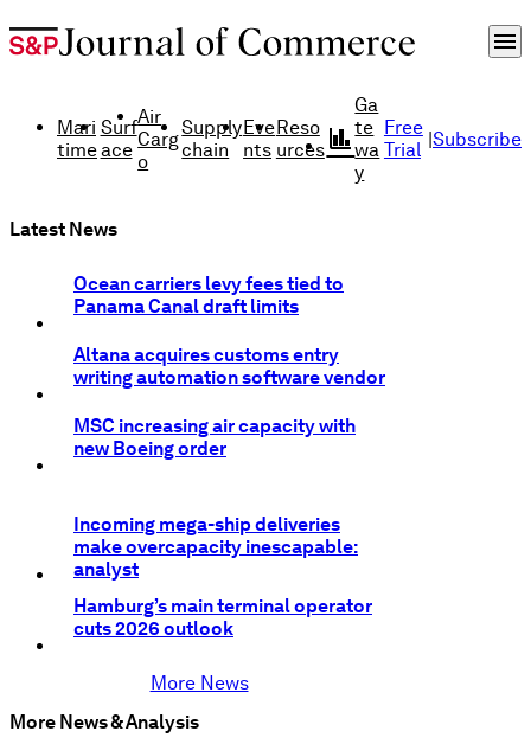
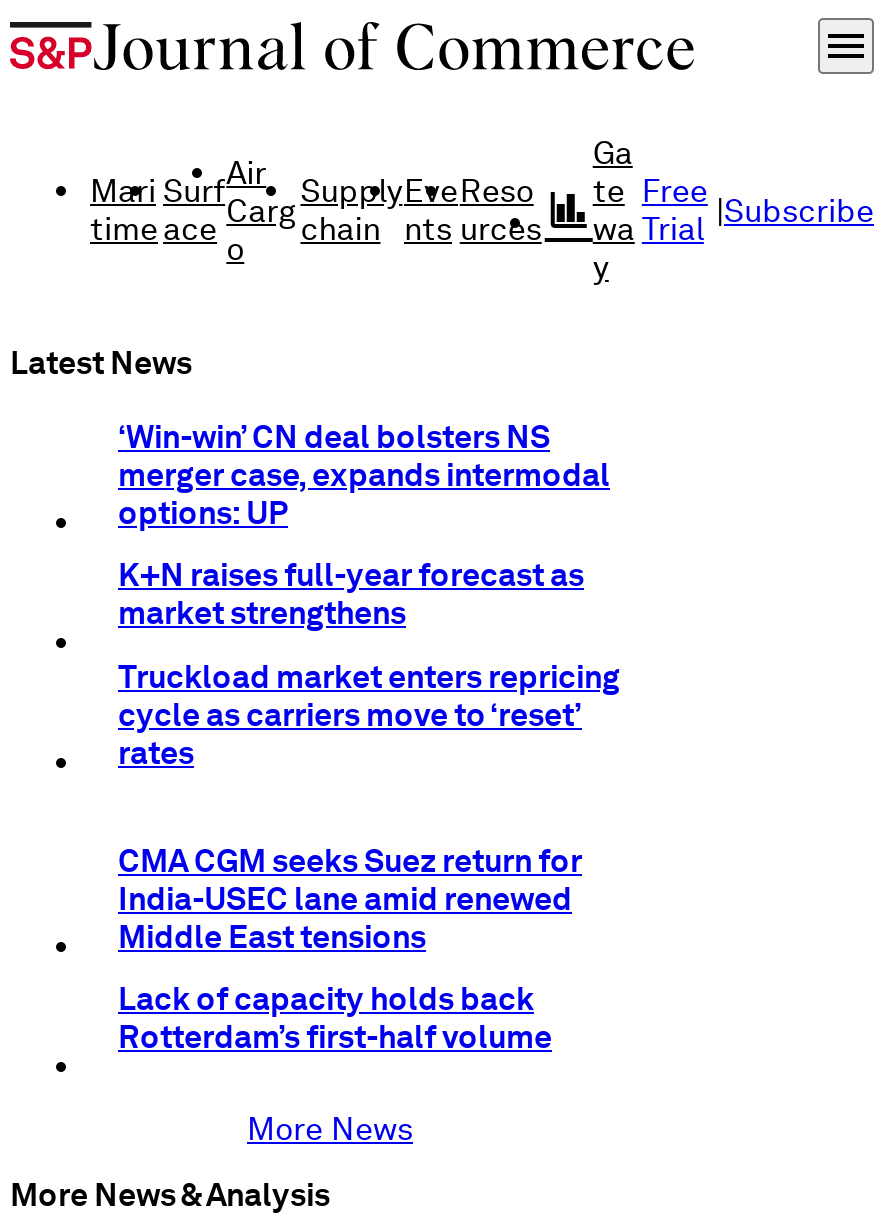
[73,273,344,318] Ocean carriers levy fees tied to | Panama Canal draft limits -> [118,418,610,532] ‘Win-win’ CN deal bolsters NS | merger case, expands intermodal | options: UP
[73,344,385,389] Altana acquires customs entry | writing automation software vendor -> [118,557,584,633] K+N raises full-year forecast as | market strengthens
[73,415,356,460] MSC increasing air capacity with | new Boeing order -> [118,658,620,772] Truckload market enters repricing | cycle as carriers move to ‘reset’ | rates
[73,513,358,580] Incoming mega-ship deliveries | make overcapacity inescapable: | analyst -> [118,842,582,956] CMA CGM seeks Suez return for | India-USEC lane amid renewed | Middle East tensions
[73,595,372,640] Hamburg’s main terminal operator | cuts 2026 outlook -> [118,981,552,1057] Lack of capacity holds back | Rotterdam’s first-half volume

